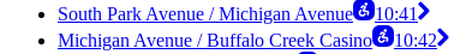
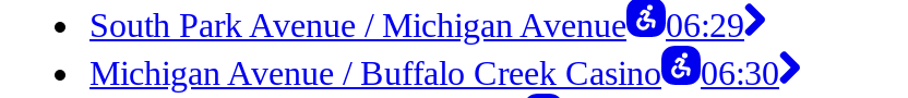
[58,4,418,24] South Park Avenue / Michigan Avenue 10:41 -> [89,7,744,44] South Park Avenue / Michigan Avenue 06:29
[58,30,437,51] Michigan Avenue / Buffalo Creek Casino 10:42 -> [89,55,779,92] Michigan Avenue / Buffalo Creek Casino 06:30

